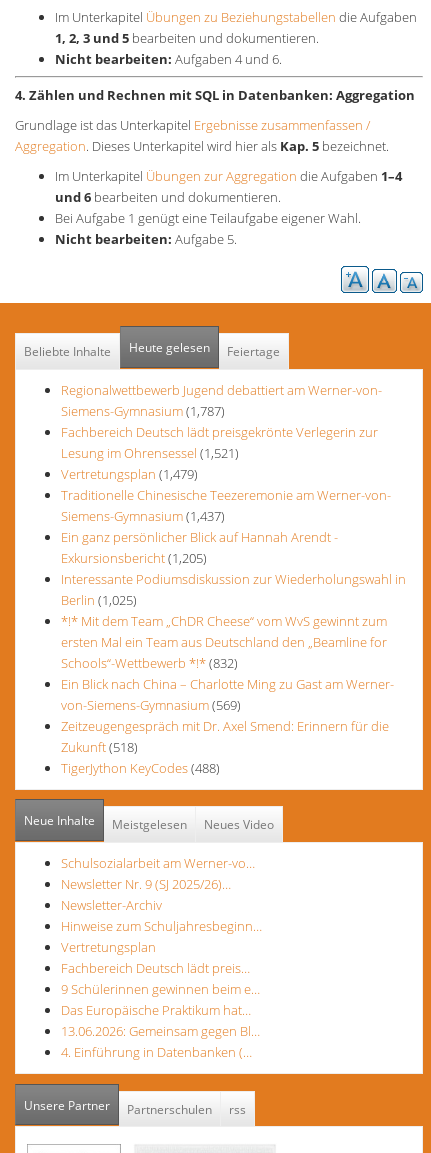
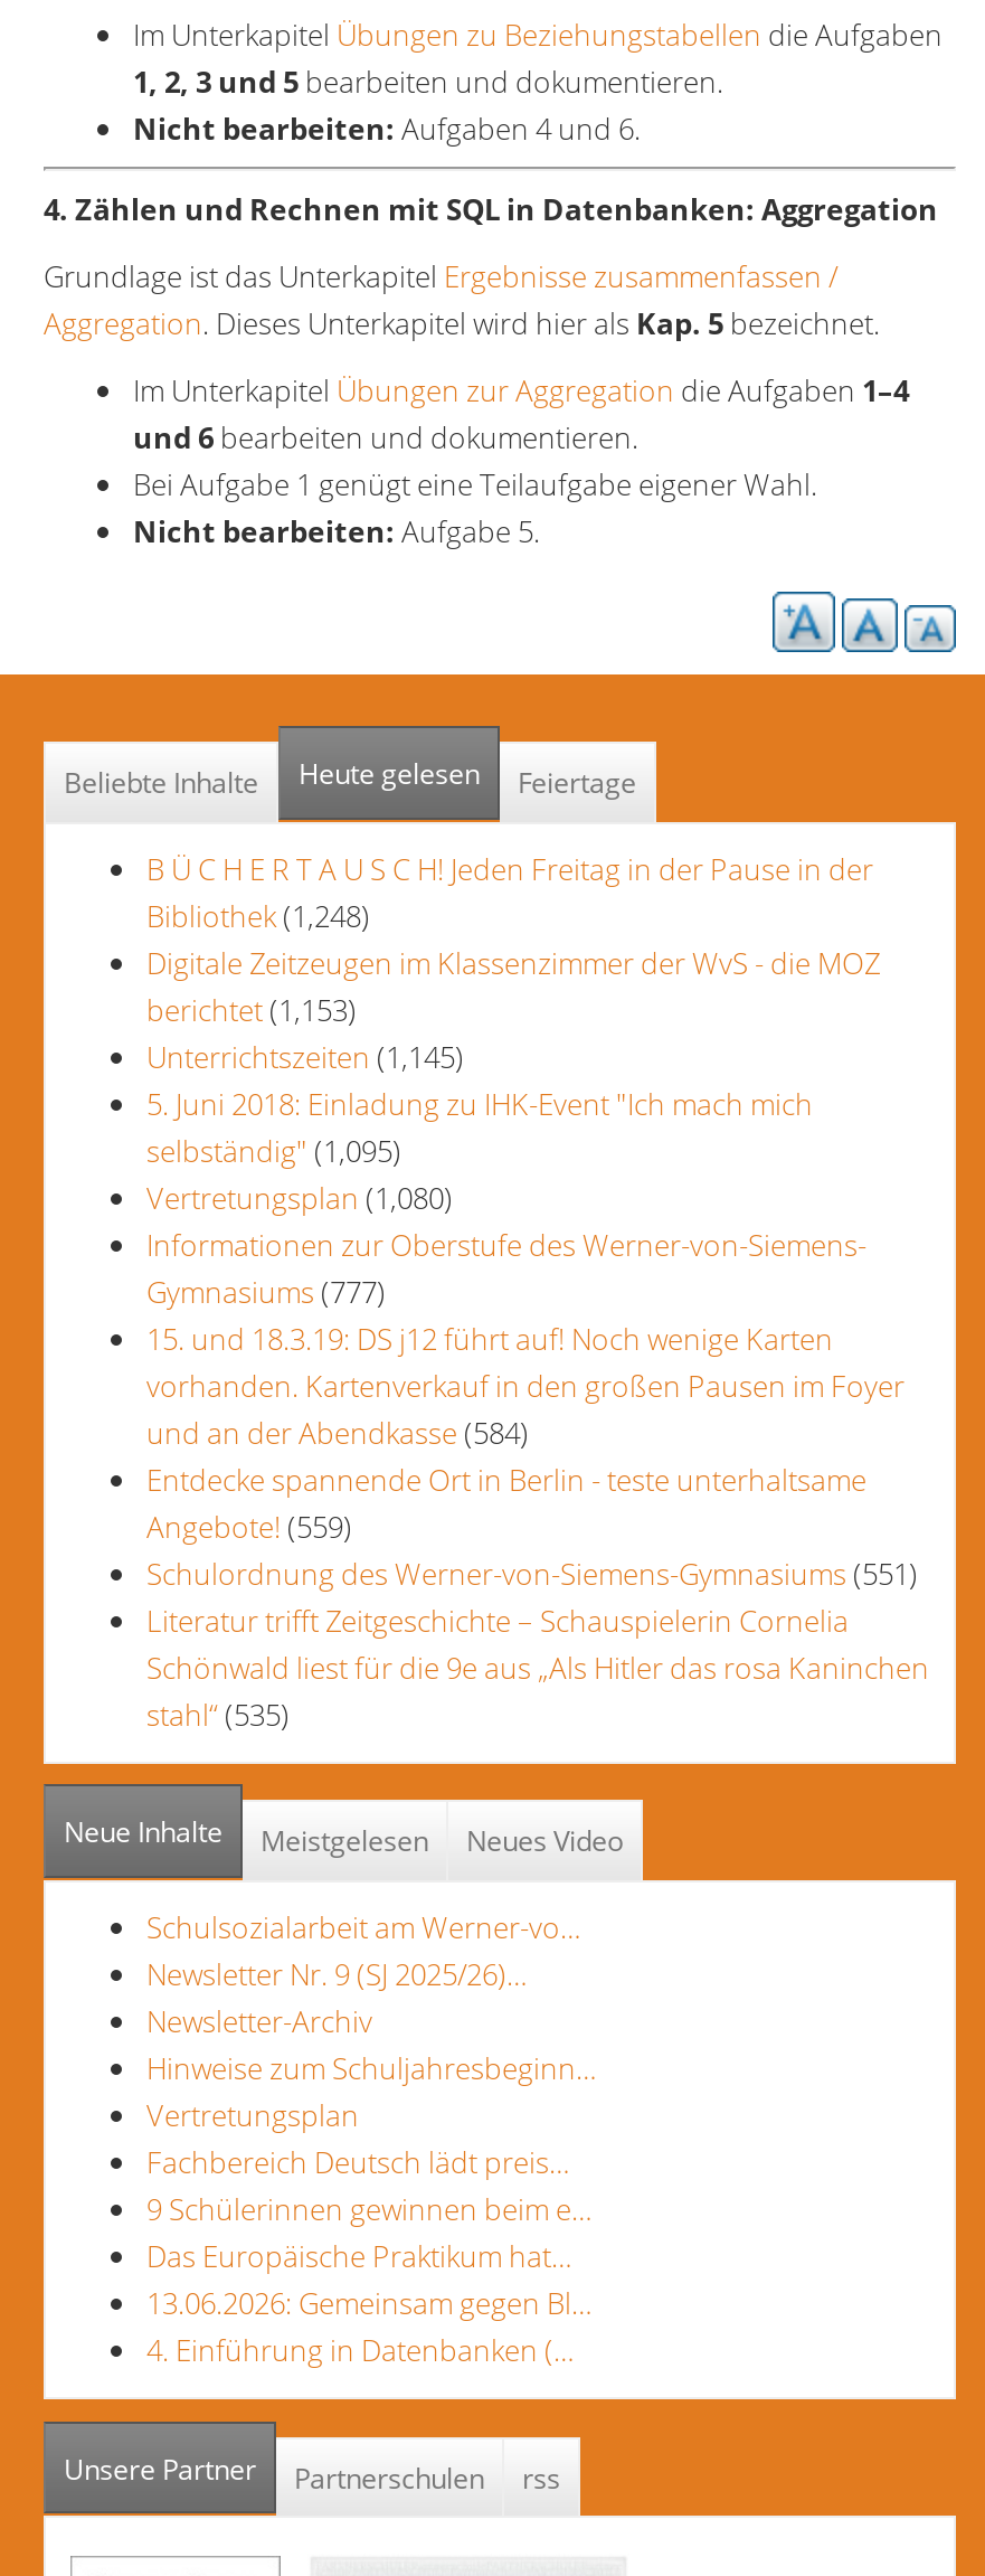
[61,381,406,777] Regionalwettbewerb Jugend debattiert am Werner-von- | Siemens-Gymnasium (1,787) | Fachbereich Deutsch lädt preisgekrönte Verlegerin zur | Lesung im Ohrensessel (1,521) | Vertretungsplan (1,479) | Traditionelle Chinesische Teezeremonie am Werner-von- | Siemens-Gymnasium (1,437) | Ein ganz persönlicher Blick auf Hannah Arendt - | Exkursionsbericht (1,205) | Interessante Podiumsdiskussion zur Wiederholungswahl in | Berlin (1,025) | *!* Mit dem Team „ChDR Cheese“ vom WvS gewinnt zum | ersten Mal ein Team aus Deutschland den „Beamline for | Schools“-Wettbewerb *!* (832) | Ein Blick nach China – Charlotte Ming zu Gast am Werner- | von-Siemens-Gymnasium (569) | Zeitzeugengespräch mit Dr. Axel Smend: Erinnern für die | Zukunft (518) | TigerJython KeyCodes (488) -> [146,849,929,1734] B Ü C H E R T A U S C H! Jeden Freitag in der Pause in der | Bibliothek (1,248) | Digitale Zeitzeugen im Klassenzimmer der WvS - die MOZ | berichtet (1,153) | Unterrichtszeiten (1,145) | 5. Juni 2018: Einladung zu IHK-Event "Ich mach mich | selbständig" (1,095) | Vertretungsplan (1,080) | Informationen zur Oberstufe des Werner-von-Siemens- | Gymnasiums (777) | 15. und 18.3.19: DS j12 führt auf! Noch wenige Karten | vorhanden. Kartenverkauf in den großen Pausen im Foyer | und an der Abendkasse (584) | Entdecke spannende Ort in Berlin - teste unterhaltsame | Angebote! (559) | Schulordnung des Werner-von-Siemens-Gymnasiums (551) | Literatur trifft Zeitgeschichte – Schauspielerin Cornelia | Schönwald liest für die 9e aus „Als Hitler das rosa Kaninchen | stahl“ (535)

